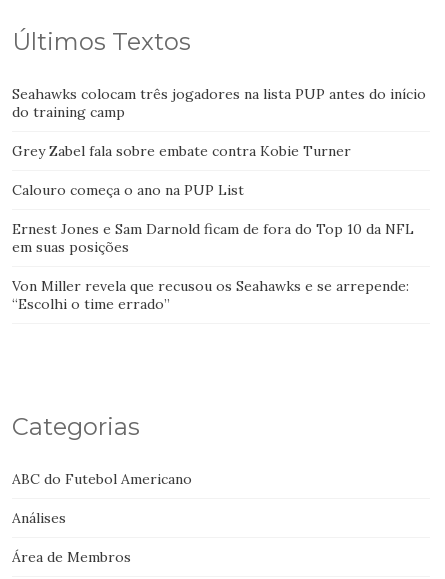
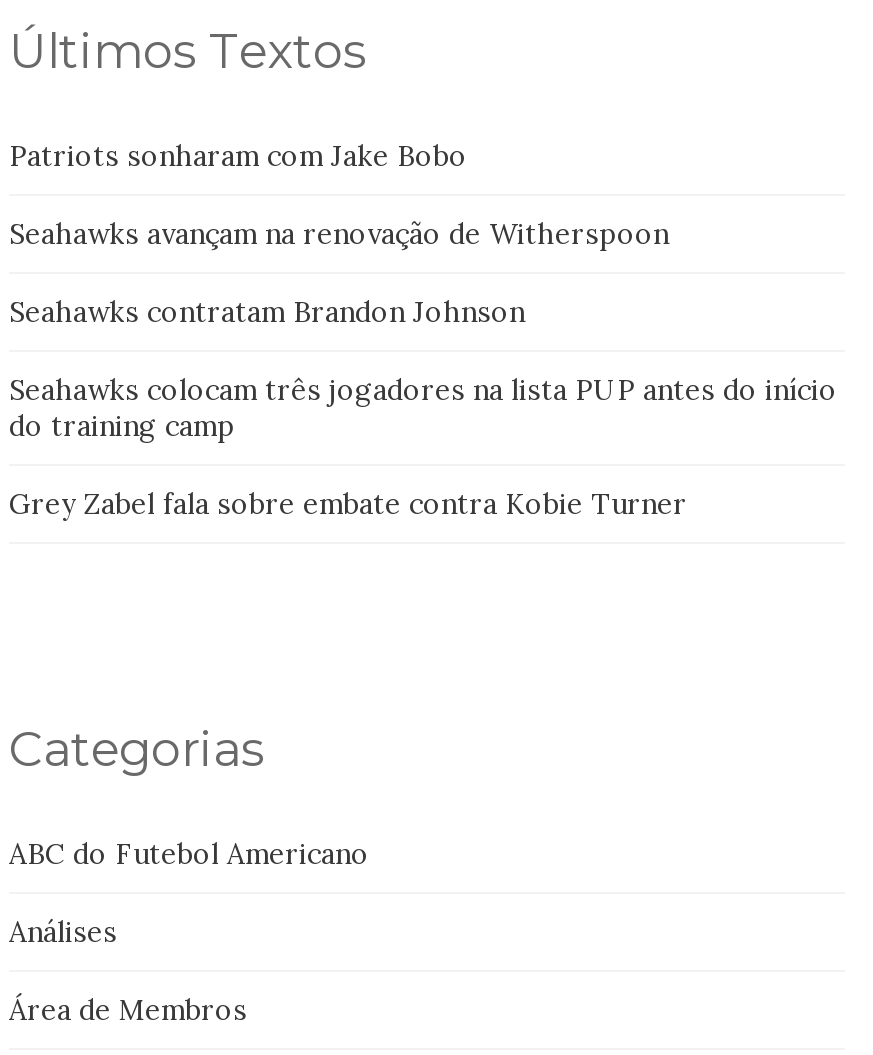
none -> [9,138,669,330] Patriots sonharam com Jake Bobo | Seahawks avançam na renovação de Witherspoon | Seahawks contratam Brandon Johnson
moved [12,85,426,160] -> [9,372,837,522]: Seahawks colocam três jogadores na lista PUP antes do início | do training camp | Grey Zabel fala sobre embate contra Kobie Turner
[12,181,414,313] Calouro começa o ano na PUP List | Ernest Jones e Sam Darnold ficam de fora do Top 10 da NFL | em suas posições | Von Miller revela que recusou os Seahawks e se arrepende: | “Escolhi o time errado” -> none

